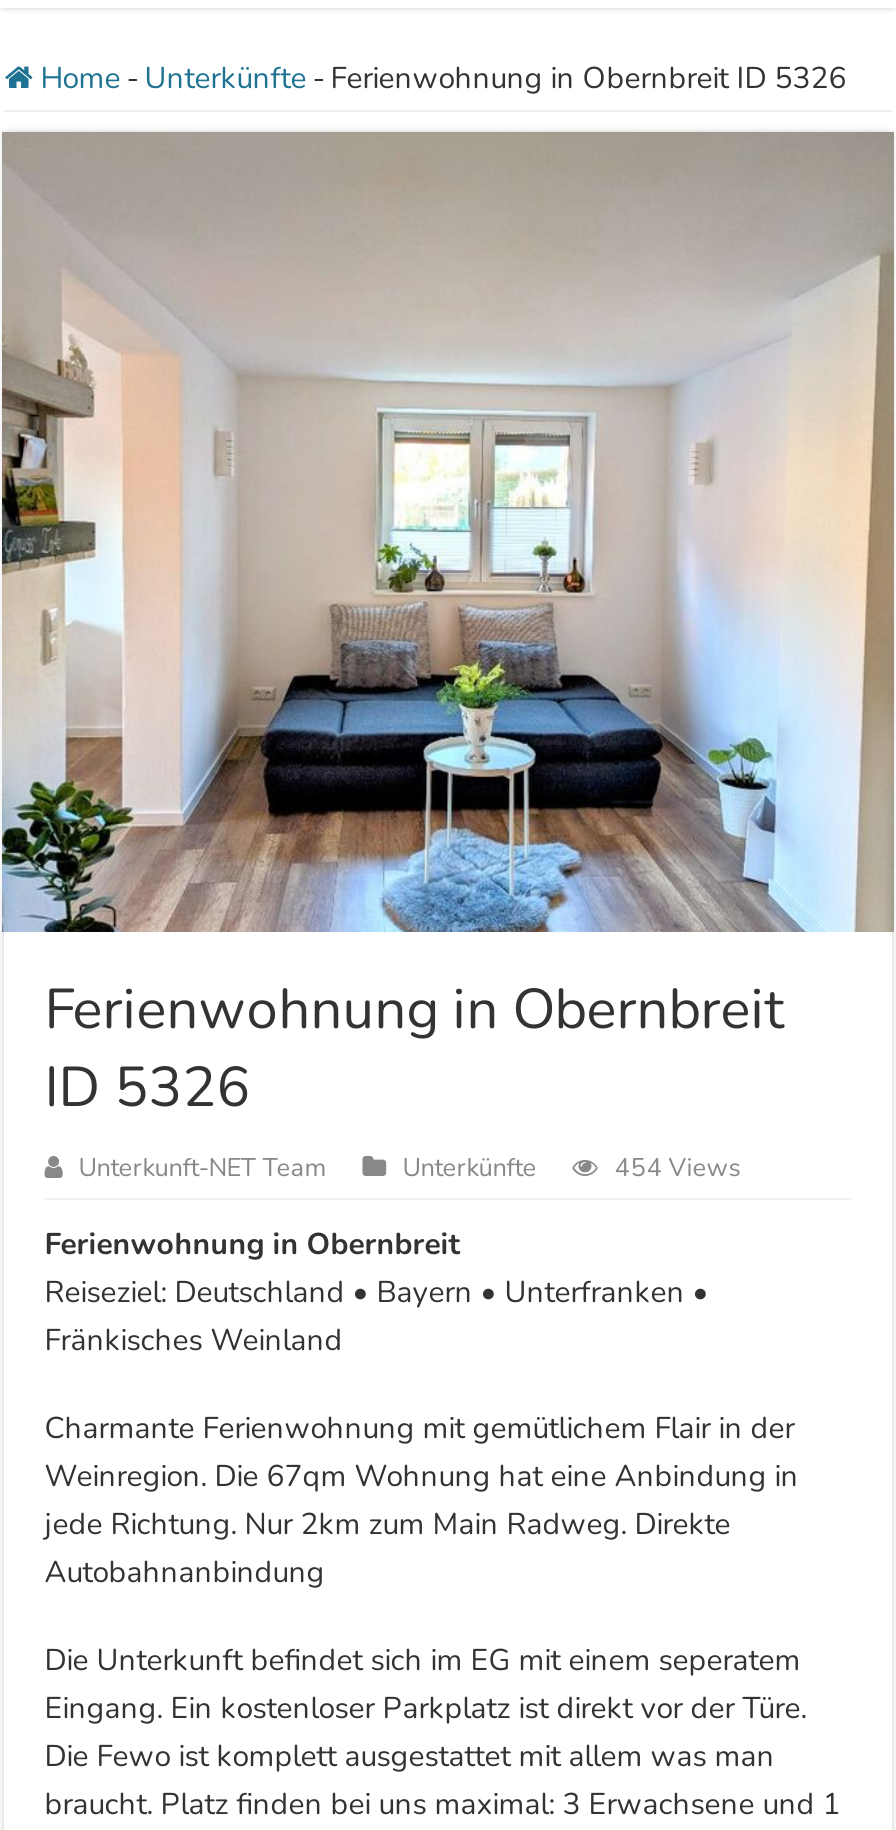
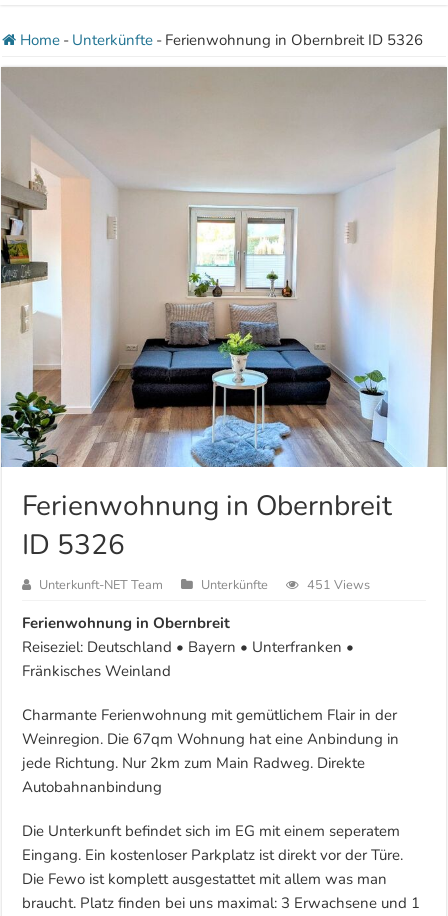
[614,1150,740,1186] 454 Views -> [307,576,370,594] 451 Views

